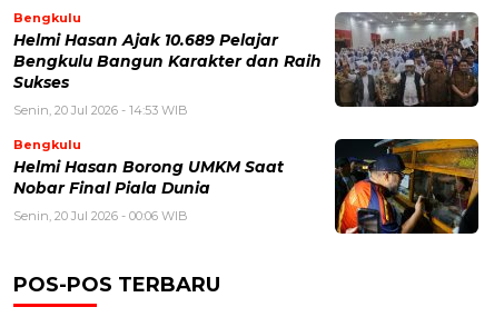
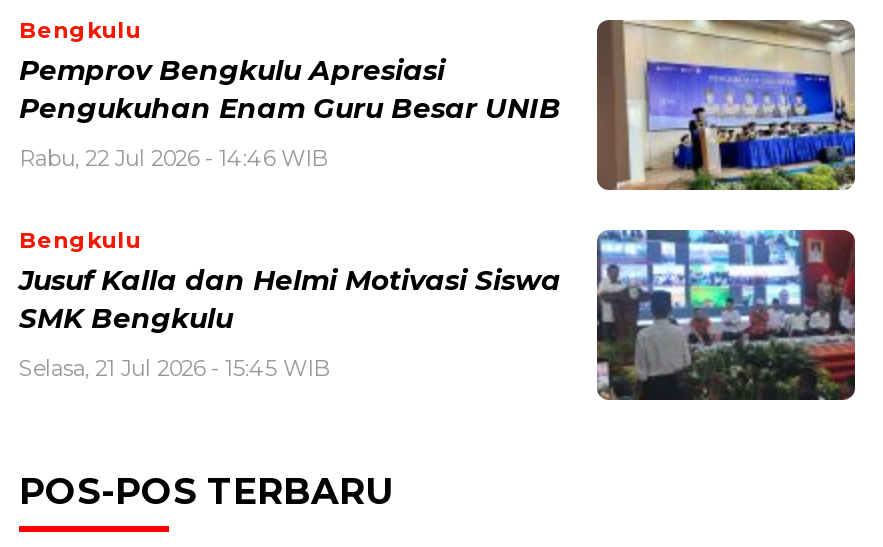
[13,12,480,108] [image] | Helmi Hasan Ajak 10.689 Pelajar | Bengkulu Bangun Karakter dan Raih | Sukses -> [19,20,857,192] [image] | Pemprov Bengkulu Apresiasi | Pengukuhan Enam Guru Besar UNIB
[13,102,188,118] Senin, 20 Jul 2026 - 14:53 WIB -> [19,144,329,172] Rabu, 22 Jul 2026 - 14:46 WIB
[334,138,480,235] [image] -> [595,228,857,402] [image]
[13,158,284,197] Helmi Hasan Borong UMKM Saat | Nobar Final Piala Dunia -> [19,264,561,334] Jusuf Kalla dan Helmi Motivasi Siswa | SMK Bengkulu
[13,208,188,224] Senin, 20 Jul 2026 - 00:06 WIB -> [19,354,331,382] Selasa, 21 Jul 2026 - 15:45 WIB

